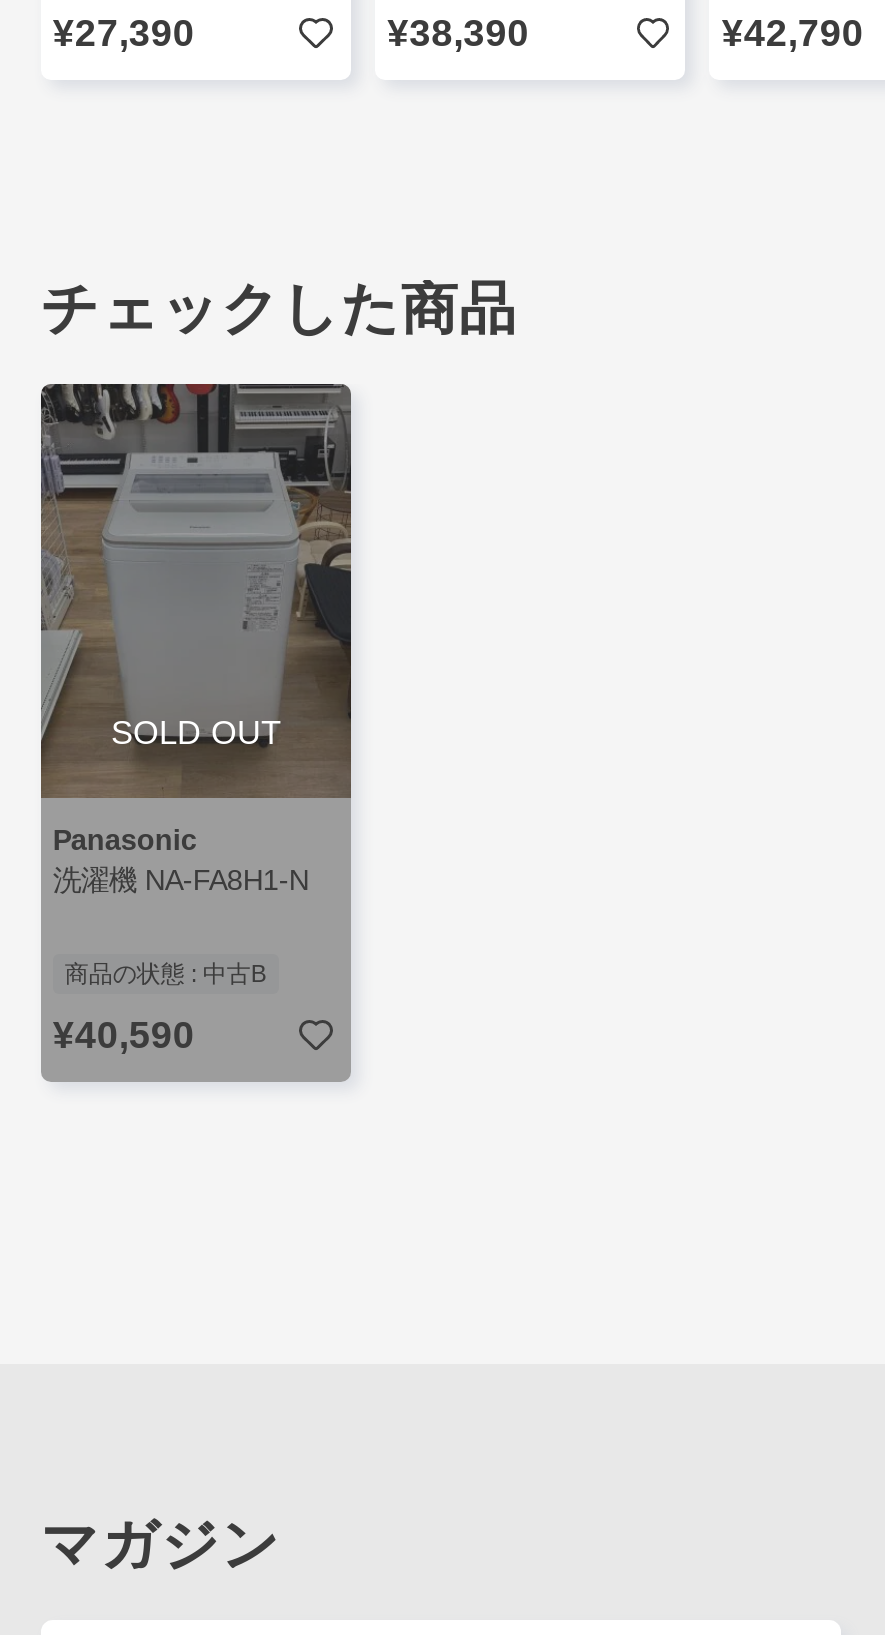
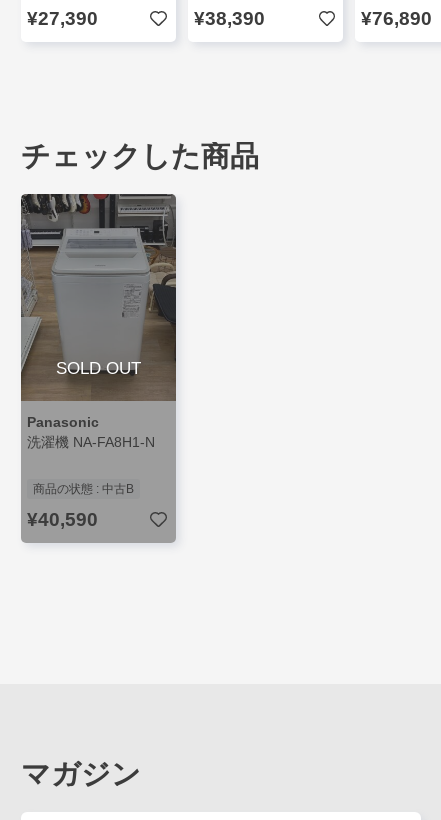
[722,11,864,53] ¥42,790 -> [361,8,432,29] ¥76,890

